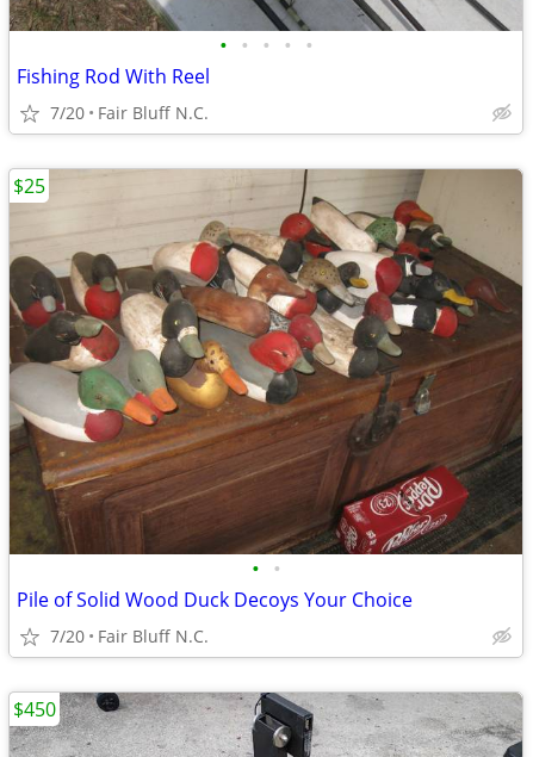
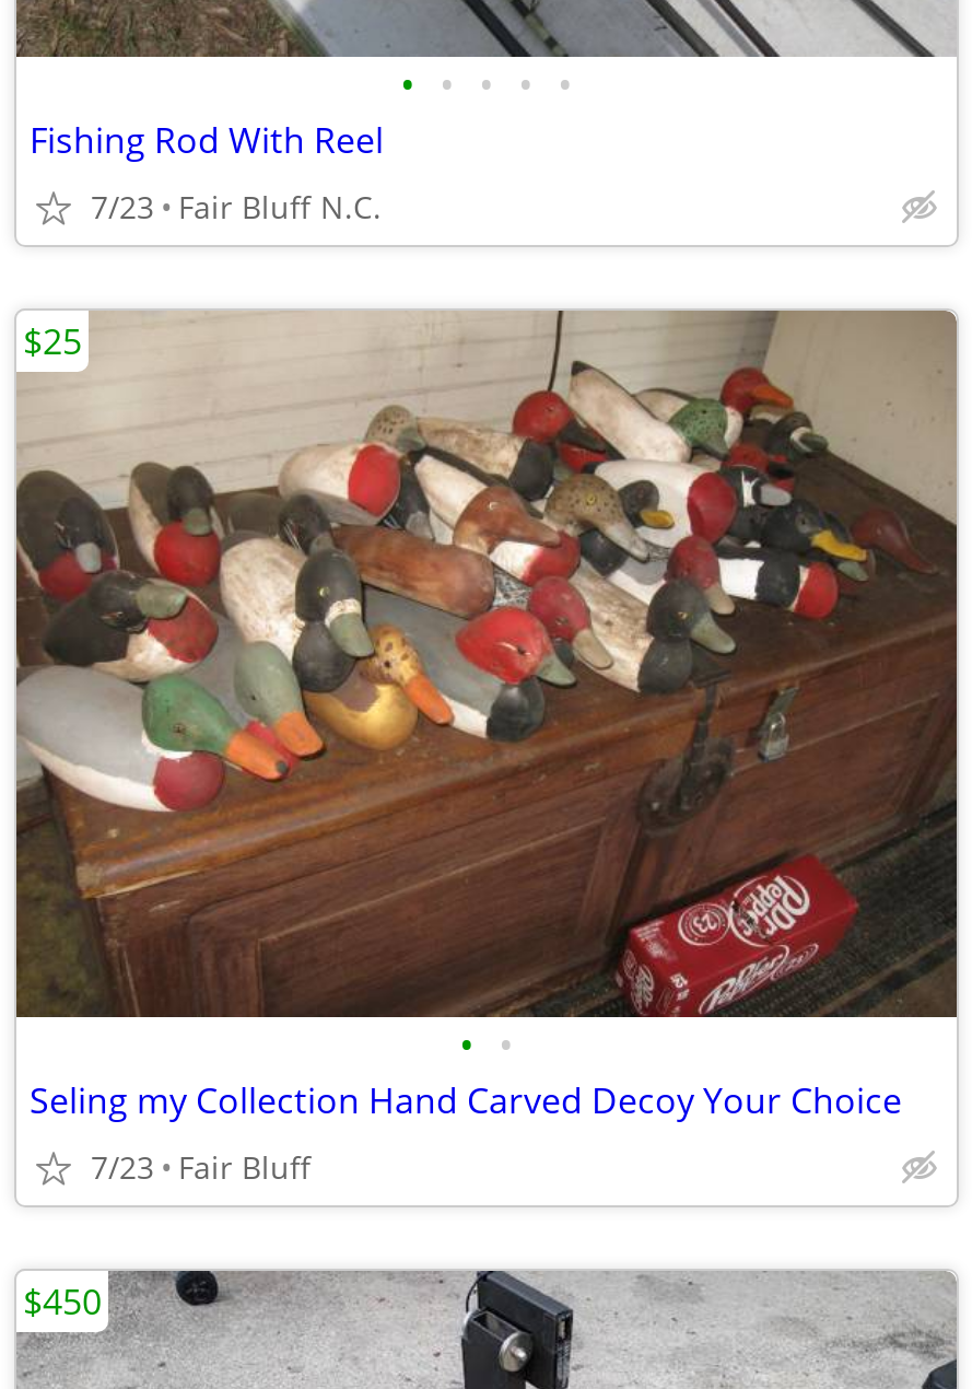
[50,101,209,124] 7/20 Fair Bluff N.C. -> [91,186,382,227] 7/23 Fair Bluff N.C.
[17,587,413,613] Pile of Solid Wood Duck Decoys Your Choice -> [30,1076,902,1124] Seling my Collection Hand Carved Decoy Your Choice
[50,625,209,647] 7/20 Fair Bluff N.C. -> [91,1146,312,1188] 7/23 Fair Bluff

